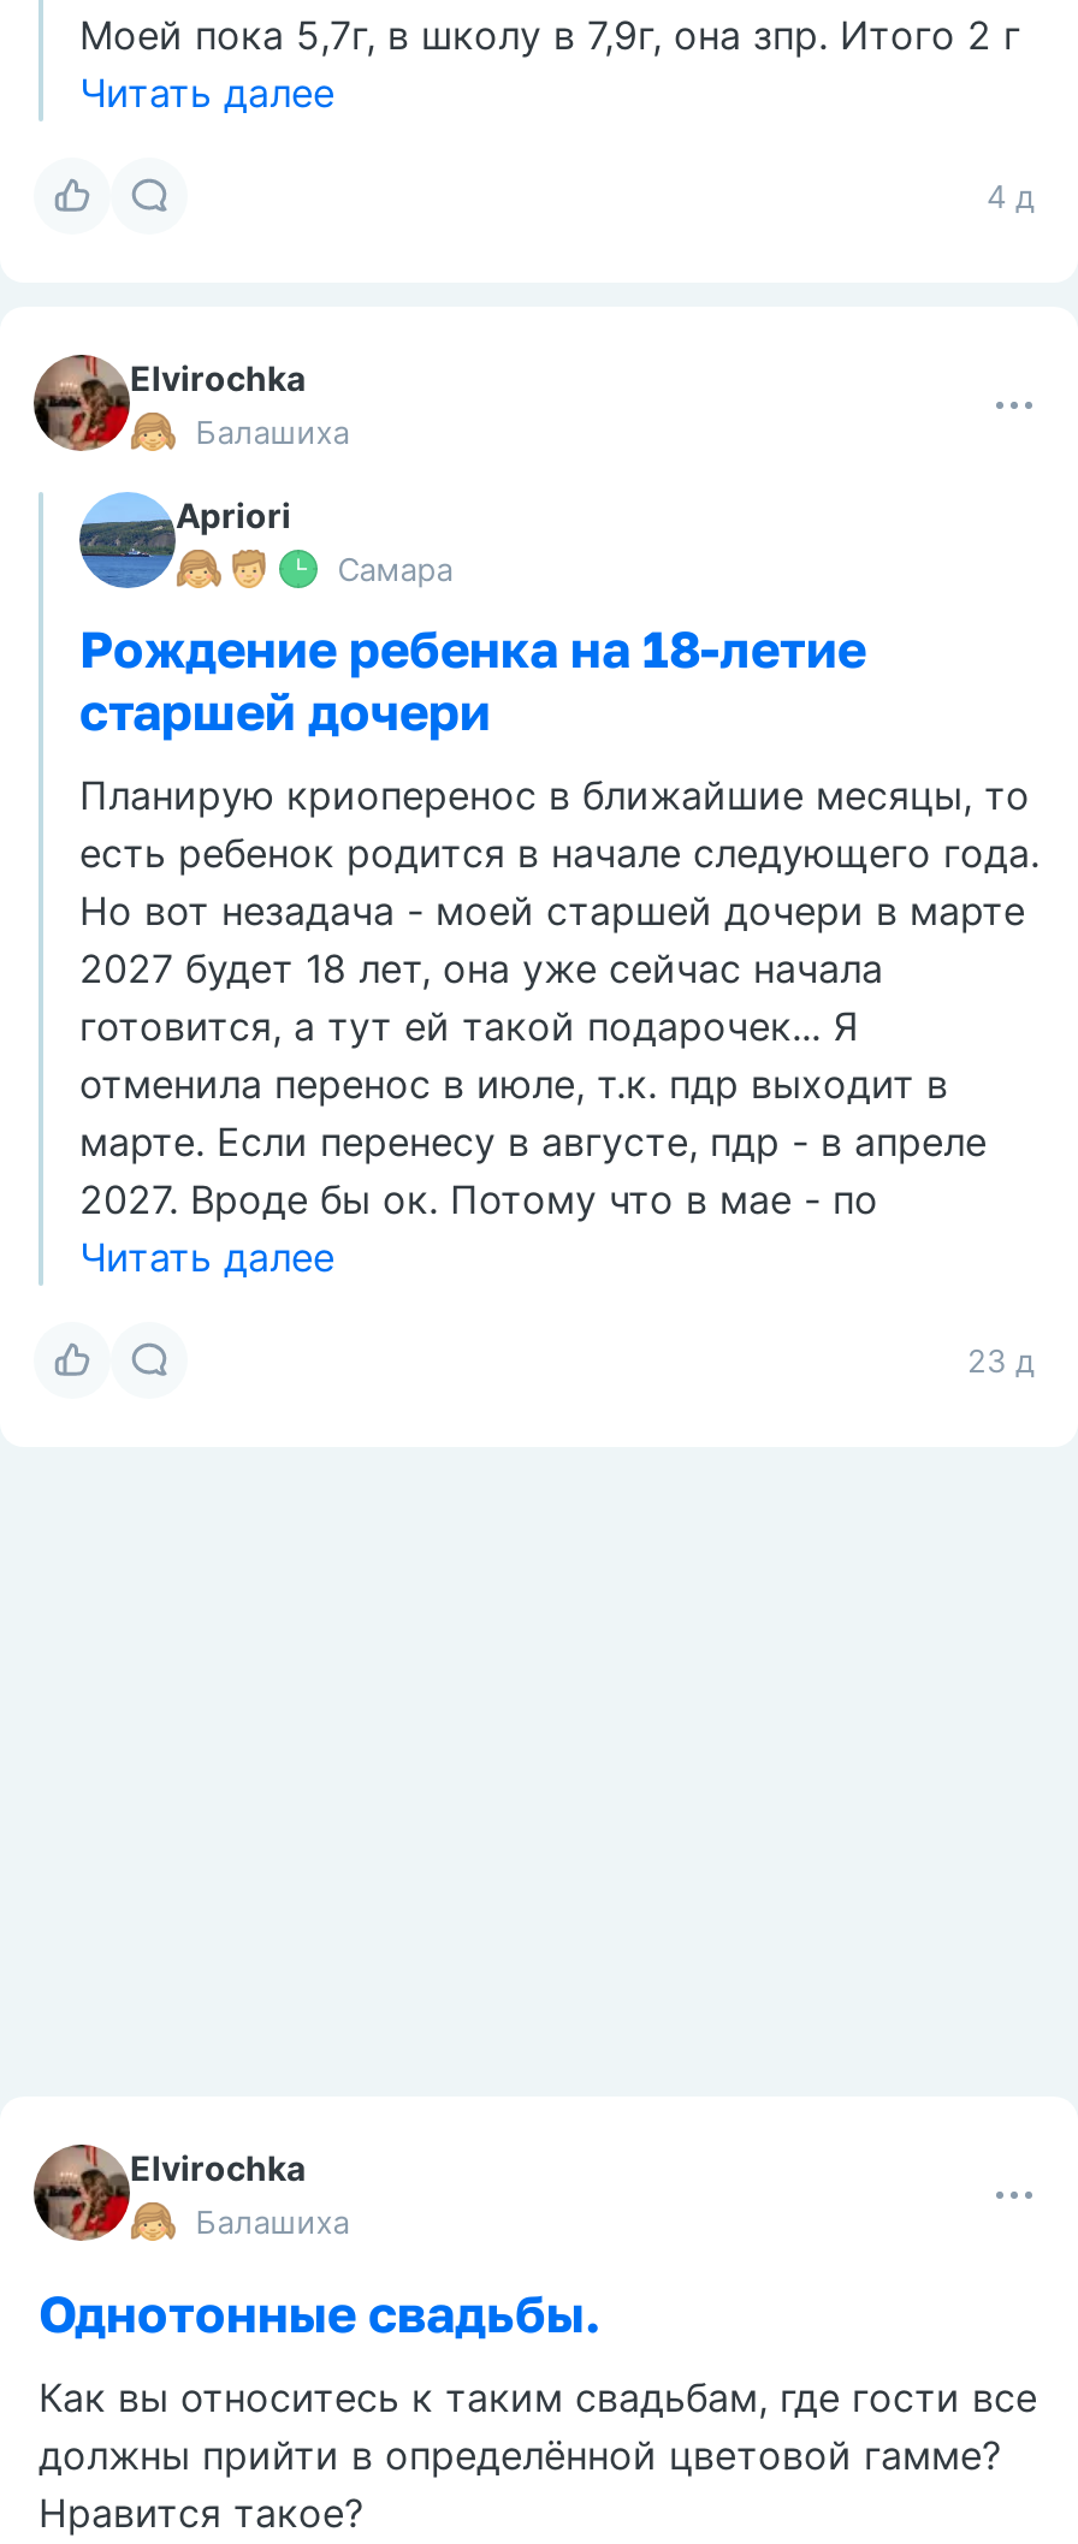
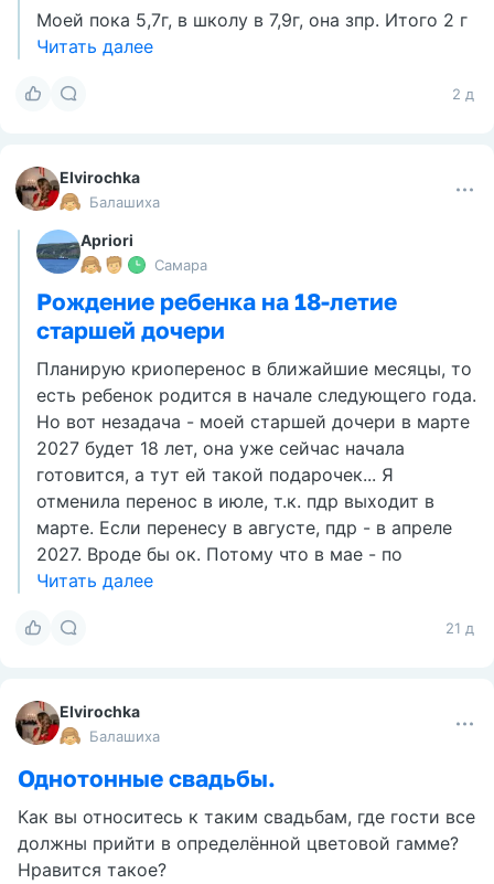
[987,177,1035,215] 4 д -> [452,85,474,103] 2 д
[967,1341,1035,1380] 23 д -> [445,619,474,637] 21 д

